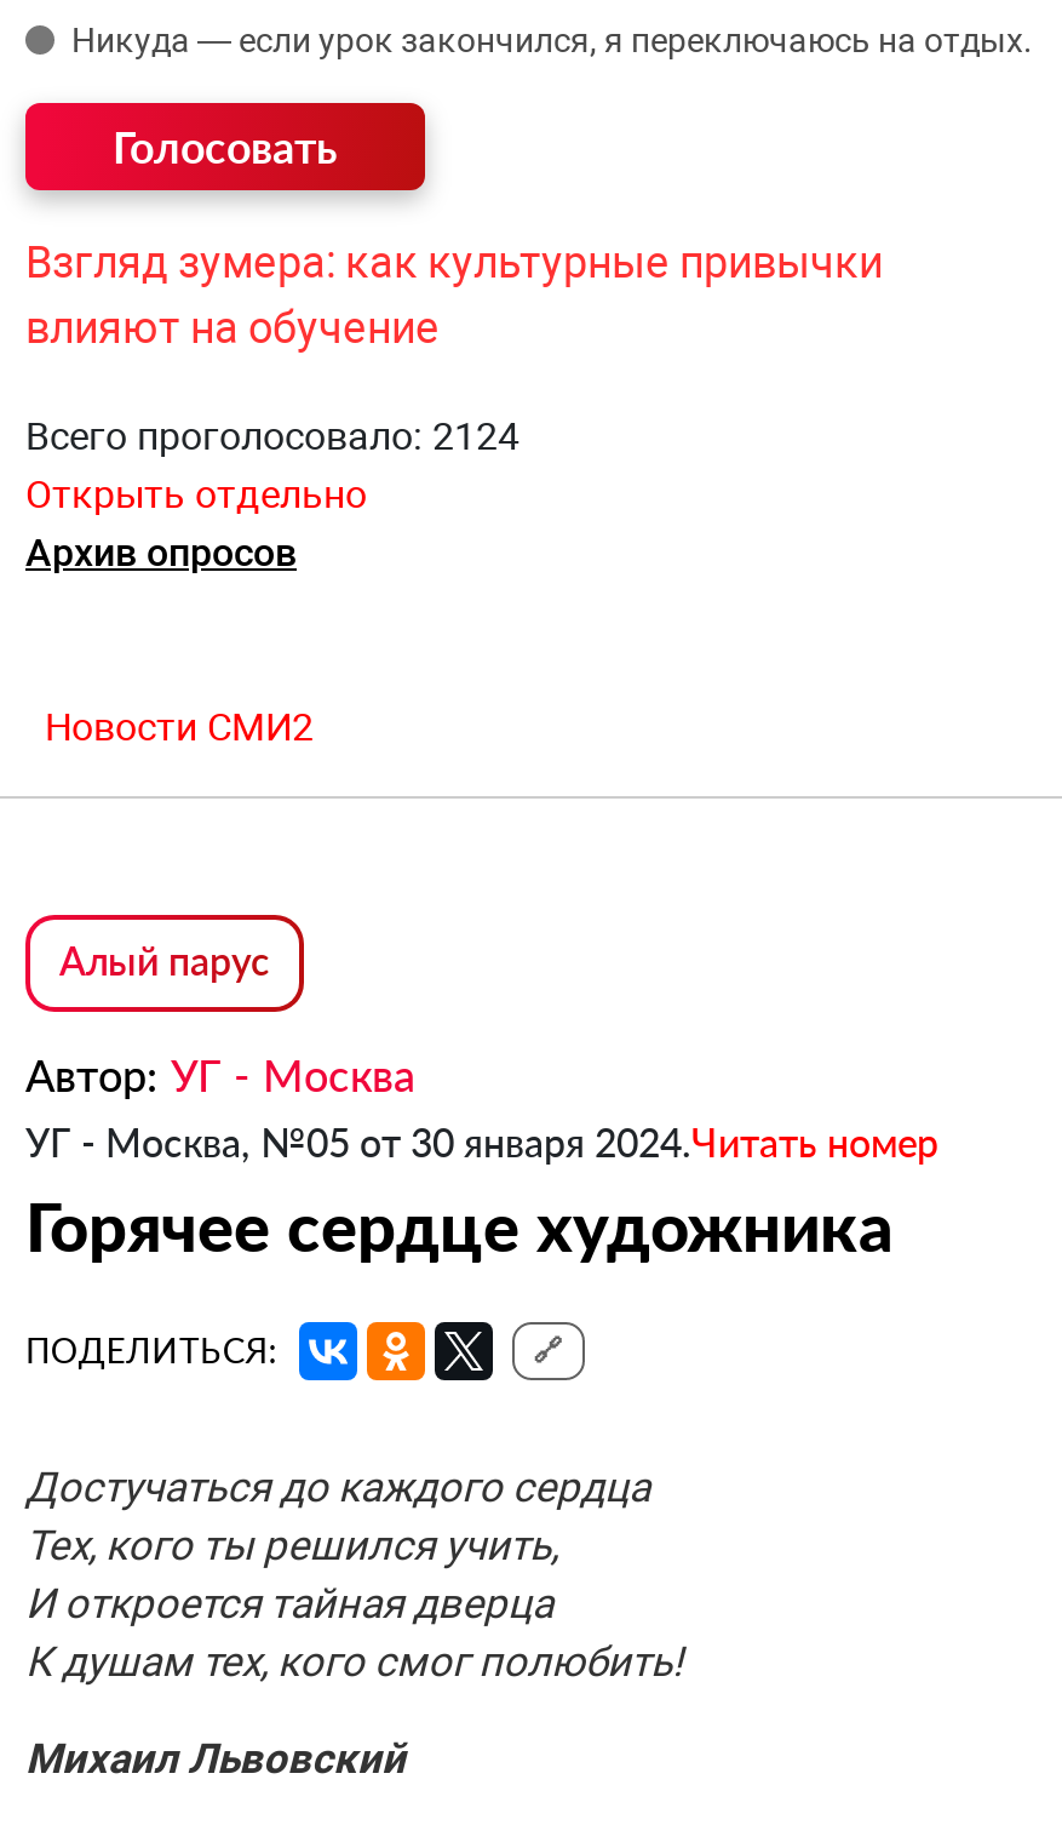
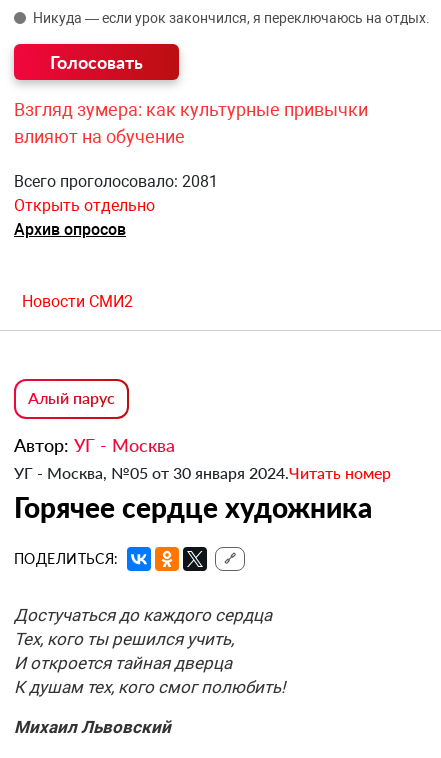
[25,413,519,460] Всего проголосовало: 2124 -> [14,172,218,191] Всего проголосовало: 2081

